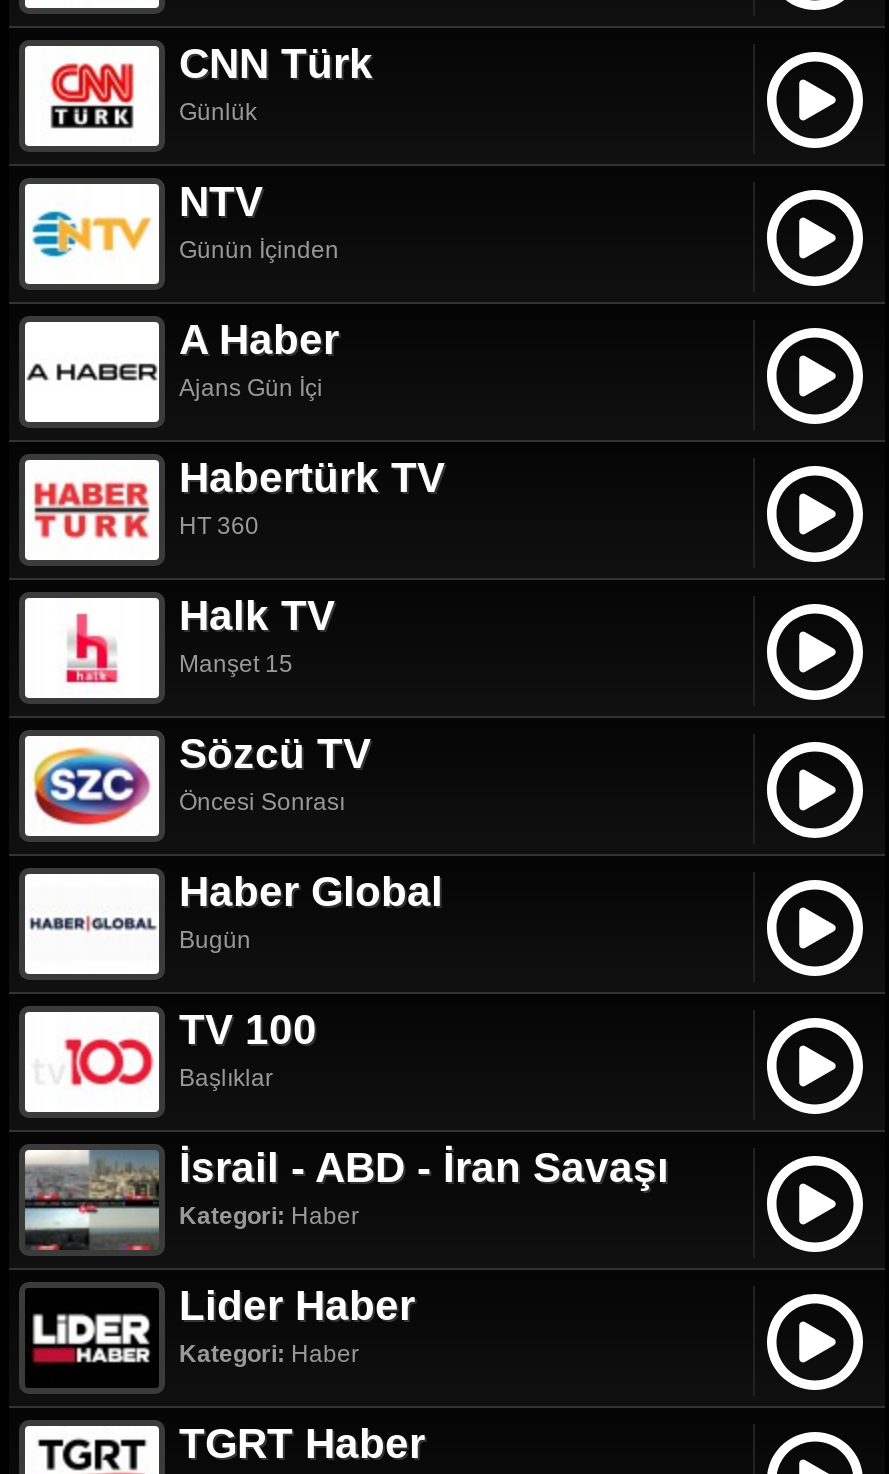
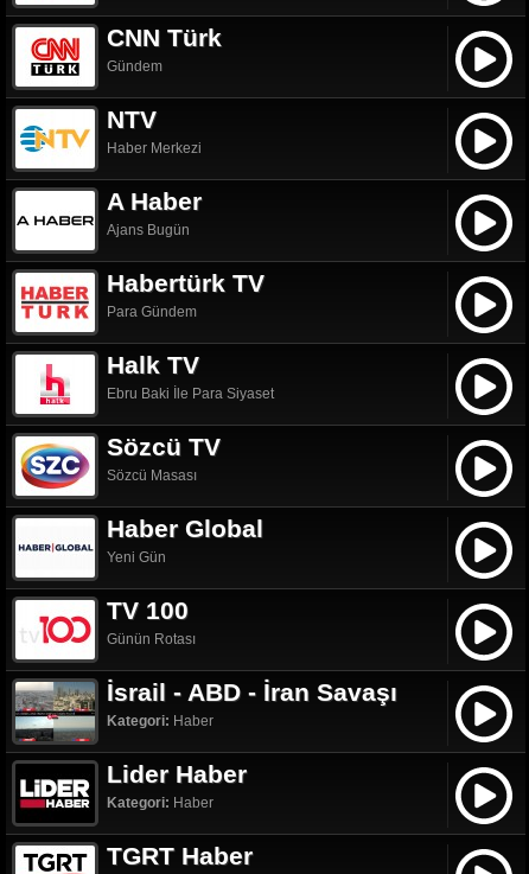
[179,98,257,126] Günlük -> [107,58,162,75] Gündem
[179,236,339,264] Günün İçinden -> [107,140,202,157] Haber Merkezi
[179,374,323,402] Ajans Gün İçi -> [107,222,190,238] Ajans Bugün
[179,512,259,540] HT 360 -> [107,304,197,320] Para Gündem
[179,650,293,678] Manşet 15 -> [107,385,274,402] Ebru Baki İle Para Siyaset
[179,788,345,816] Öncesi Sonrası -> [107,467,197,484] Sözcü Masası
[179,926,251,954] Bugün -> [107,549,166,566] Yeni Gün
[179,1064,273,1092] Başlıklar -> [107,631,196,647] Günün Rotası

